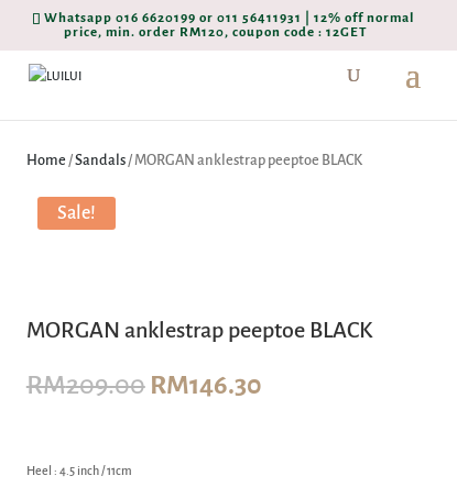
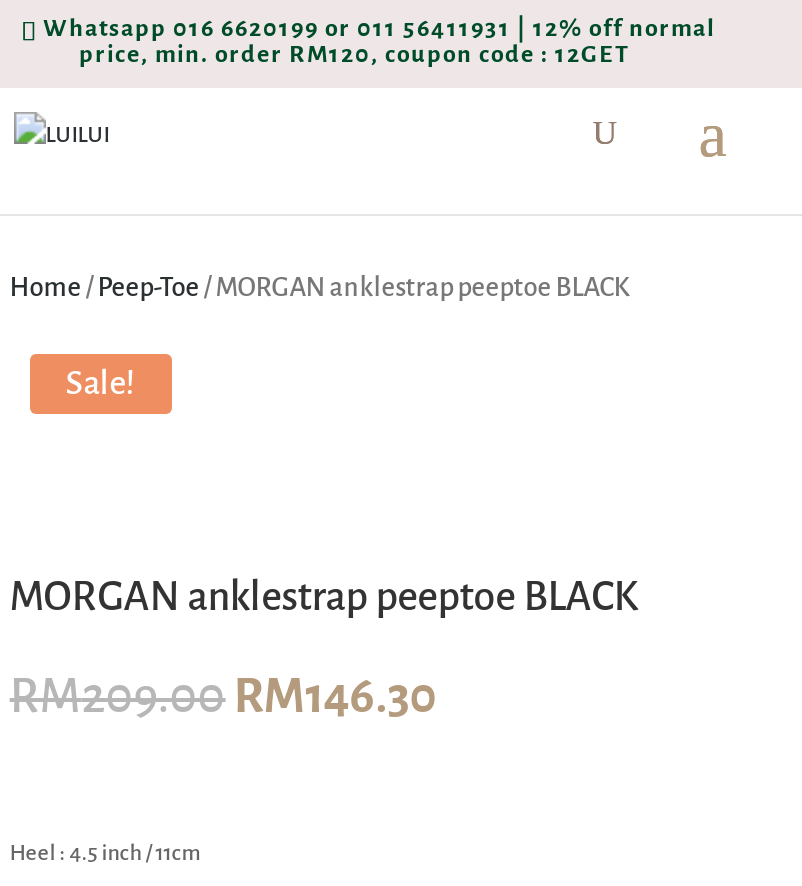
[26,152,362,168] Home / Sandals / MORGAN anklestrap peeptoe BLACK -> [10,272,630,302] Home / Peep-Toe / MORGAN anklestrap peeptoe BLACK

